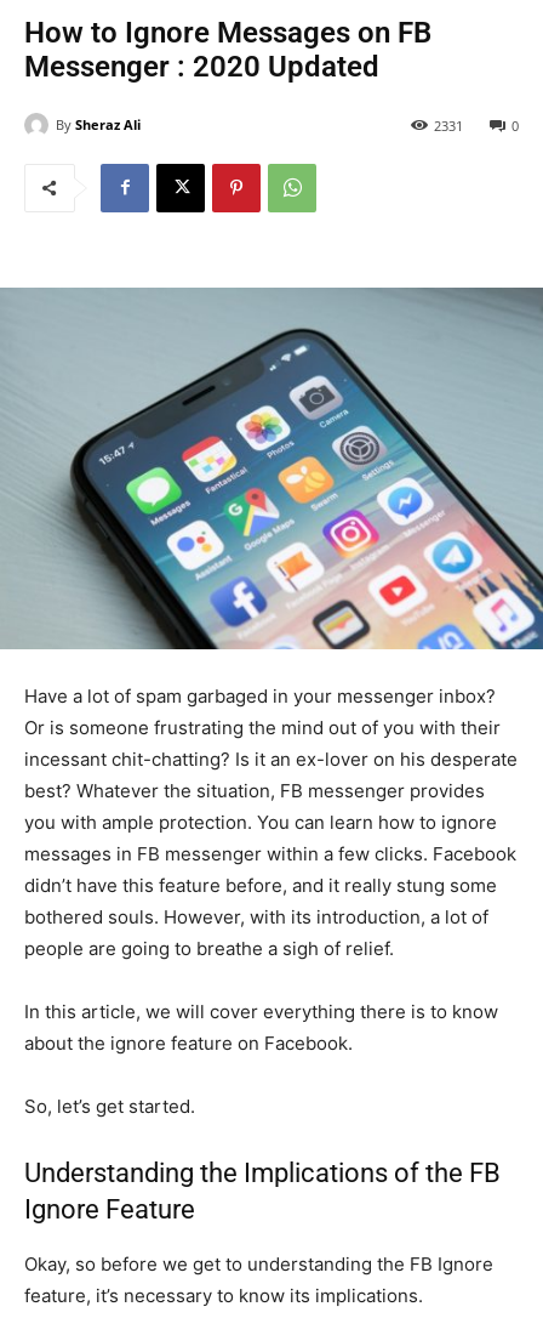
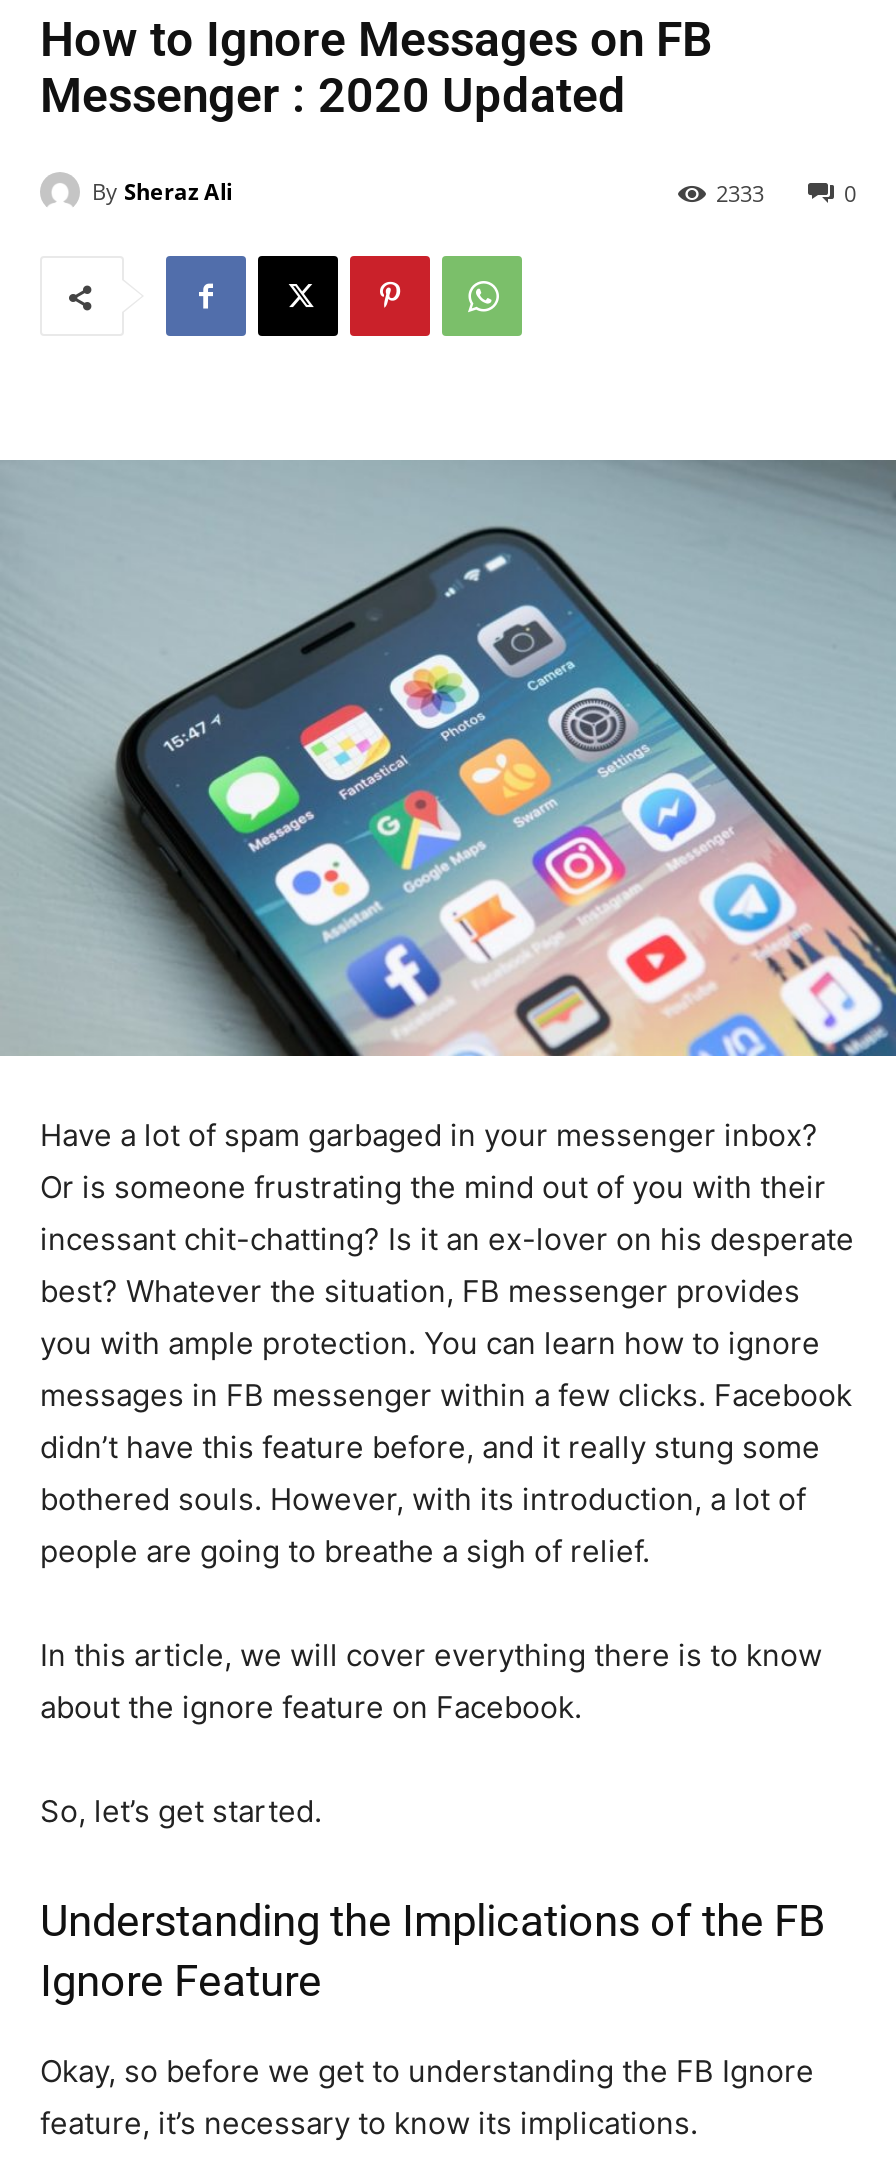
[434,116,463,134] 2331 -> [716,178,764,208] 2333

